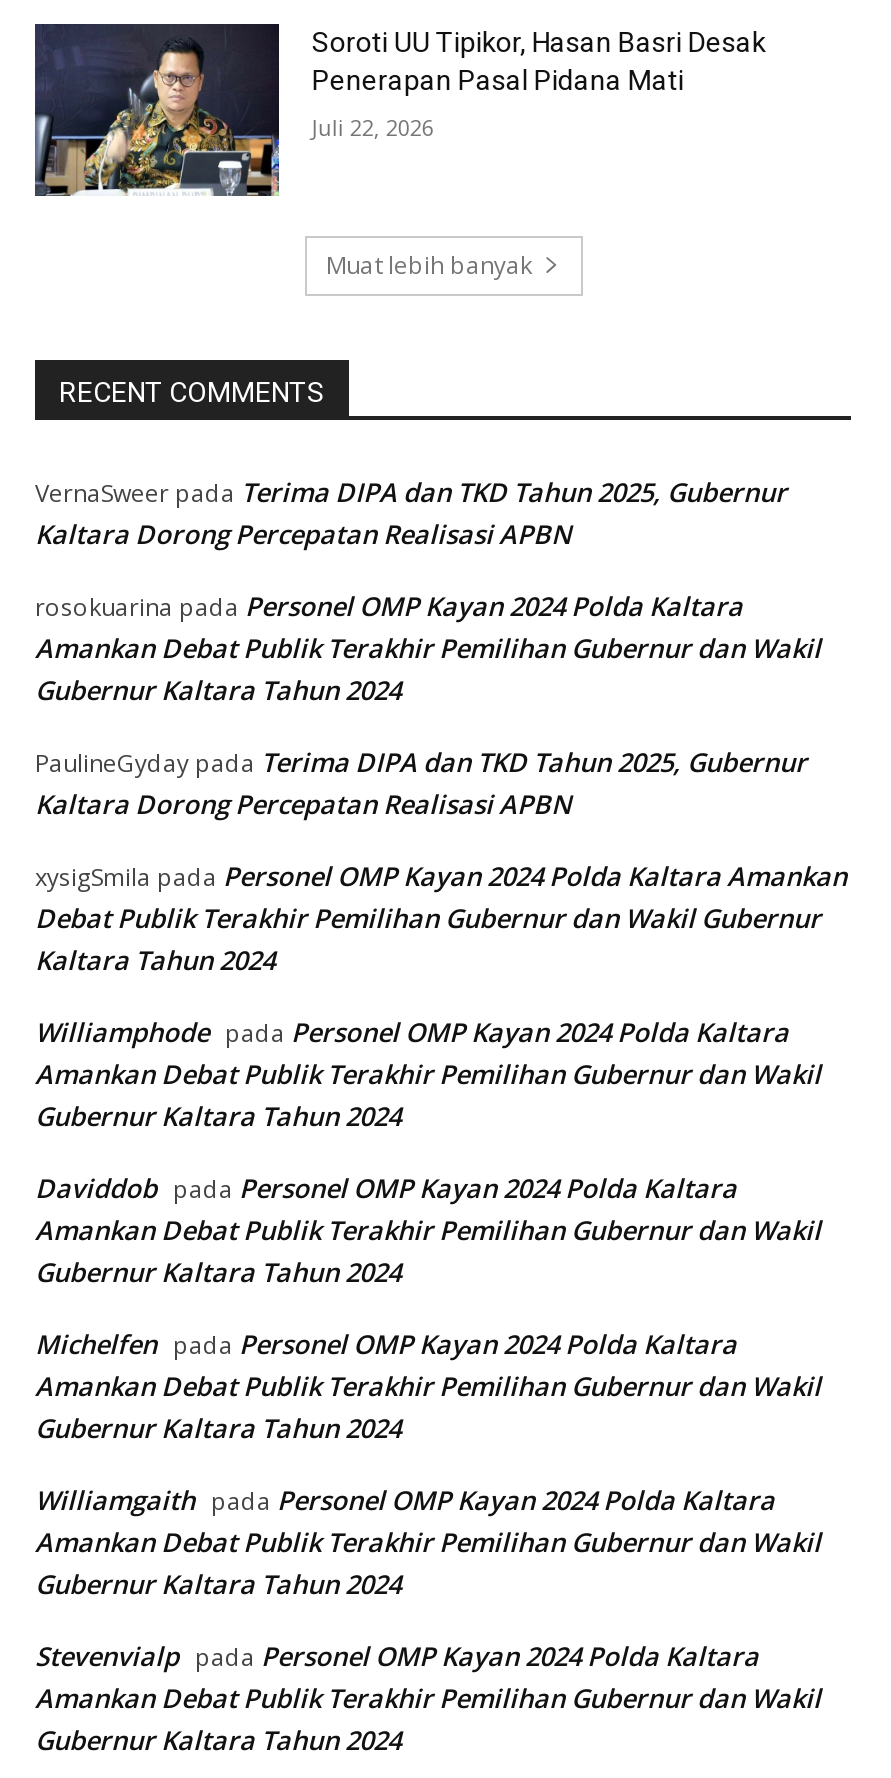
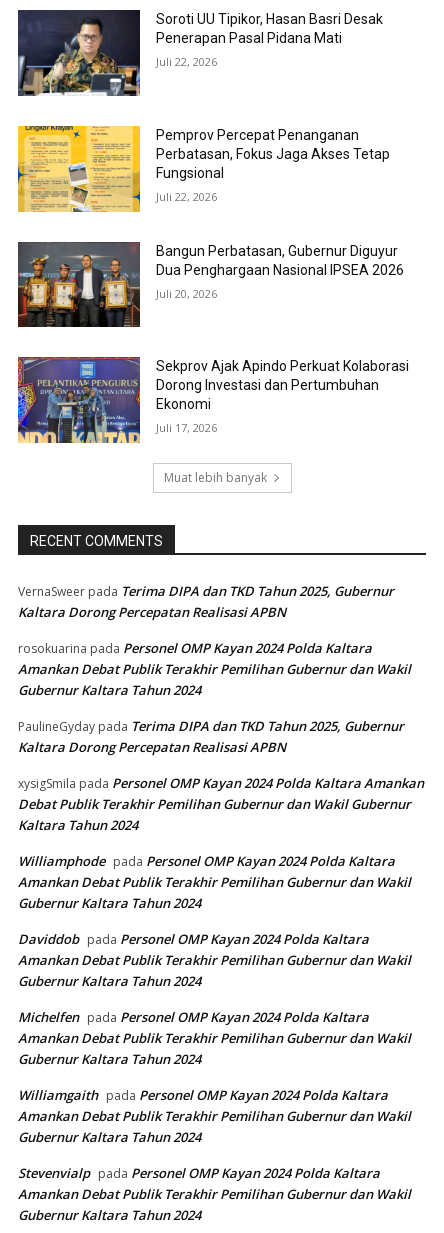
none -> [17,125,404,301] [image] | Pemprov Percepat Penanganan | Perbatasan, Fokus Jaga Akses Tetap | Fungsional | Juli 22, 2026 | Bangun Perbatasan, Gubernur Diguyur | Dua Penghargaan Nasional IPSEA 2026 | Juli 20, 2026
none -> [17,356,409,444] [image] | Sekprov Ajak Apindo Perkuat Kolaborasi | Dorong Investasi dan Pertumbuhan | Ekonomi | Juli 17, 2026
none -> [17,241,141,328] [image]

